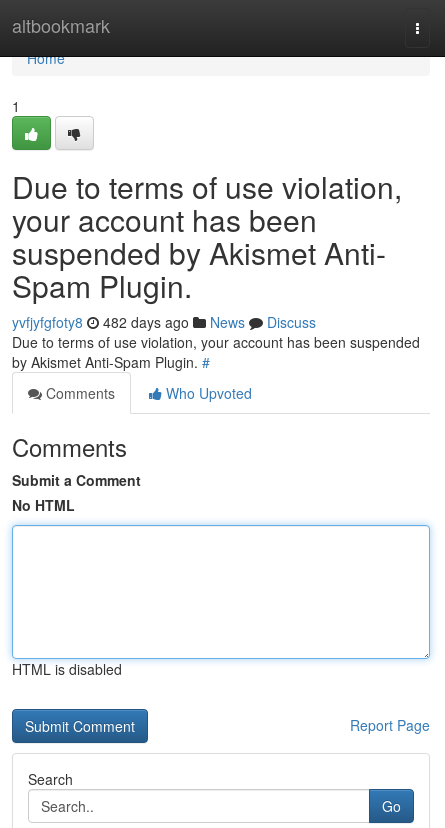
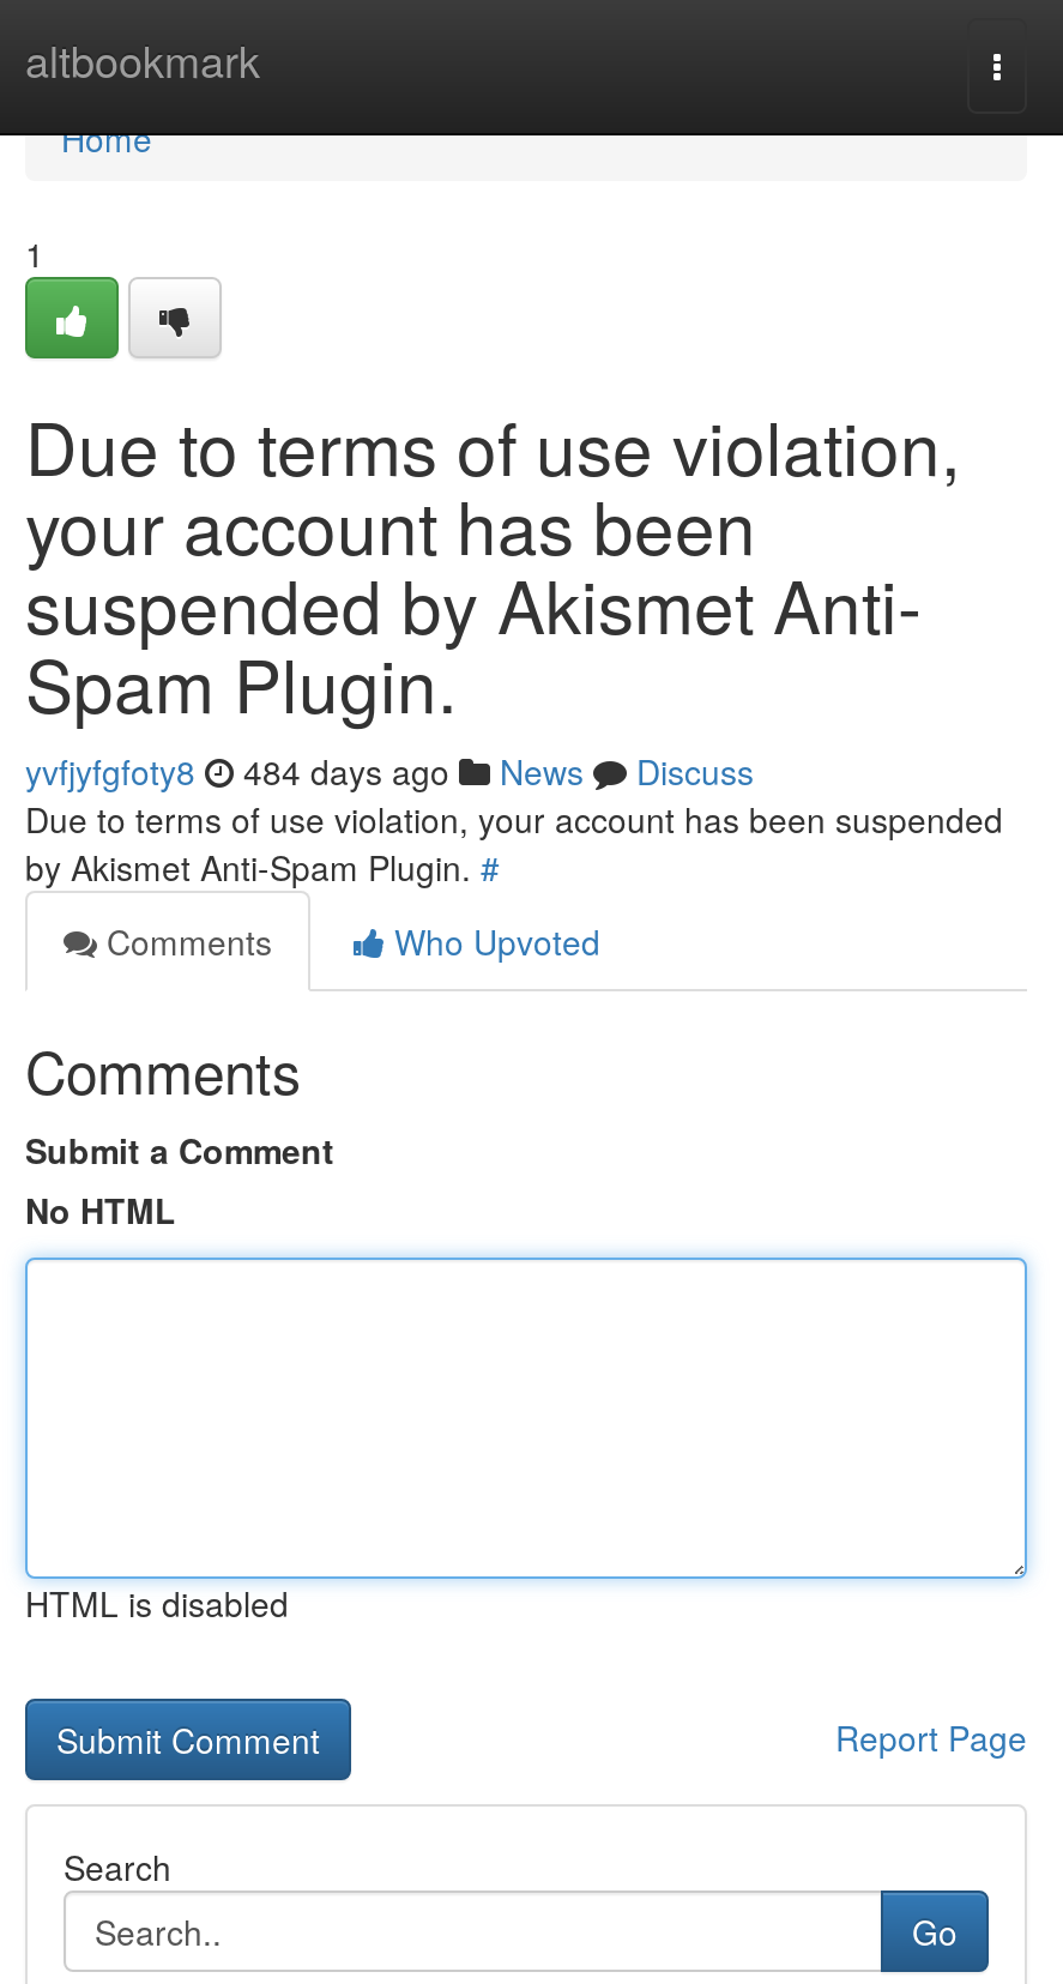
[12,312,316,332] yvfjyfgfoty8 482 days ago News Discuss -> [25,747,754,795] yvfjyfgfoty8 484 days ago News Discuss

